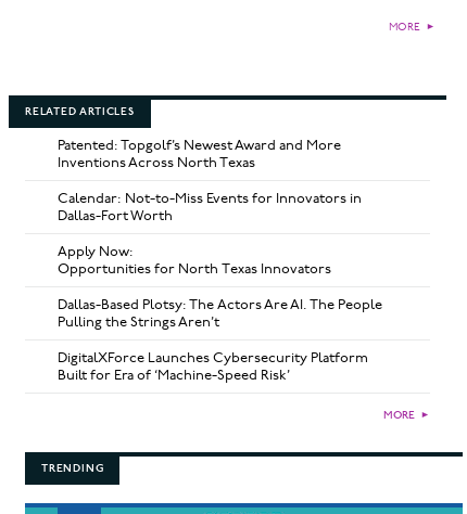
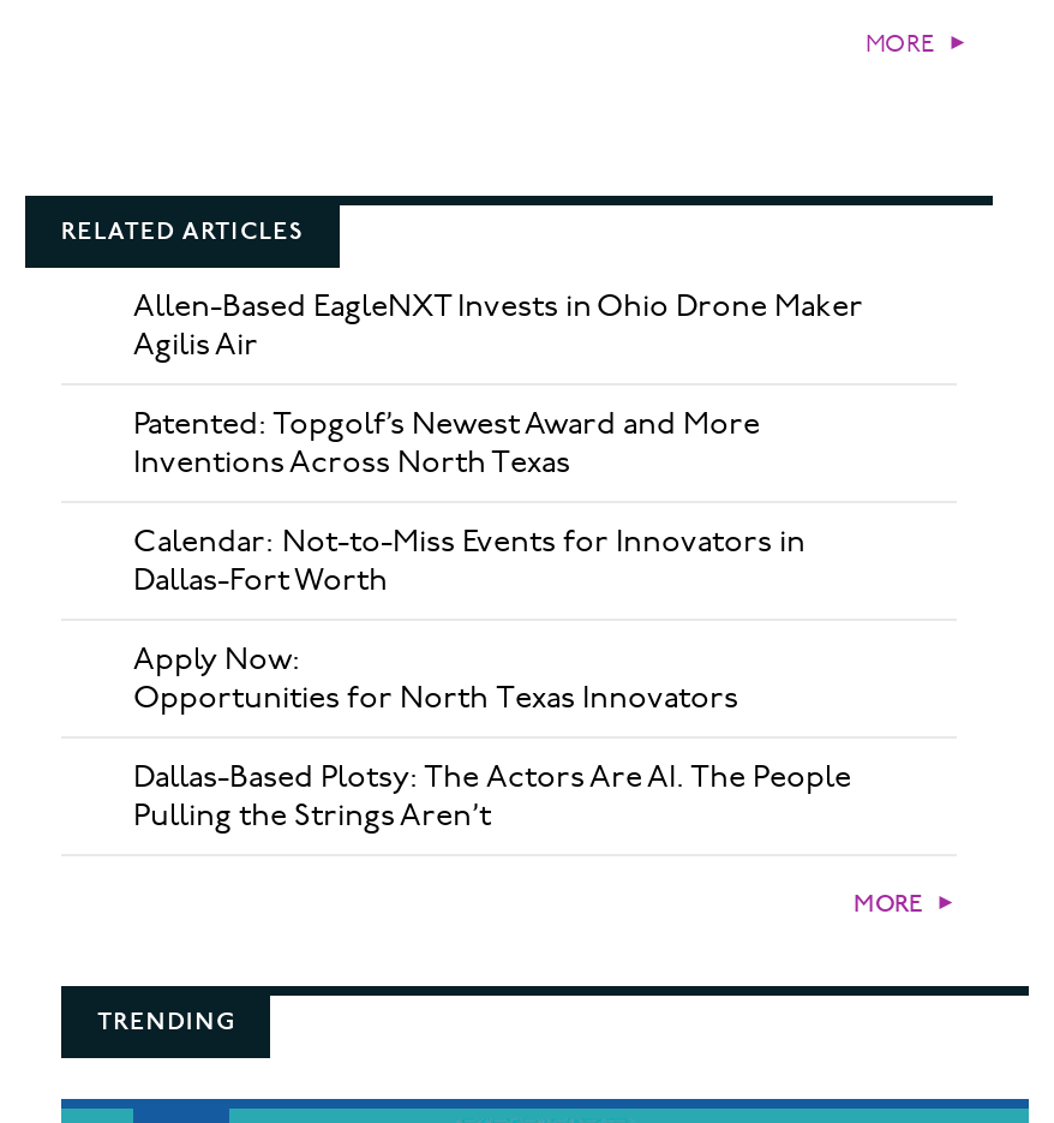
none -> [133,287,863,363] Allen-Based EagleNXT Invests in Ohio Drone Maker | Agilis Air
moved [58,136,382,331] -> [133,404,851,834]: Patented: Topgolf’s Newest Award and More | Inventions Across North Texas | Calendar: Not-to-Miss Events for Innovators in | Dallas-Fort Worth | Apply Now: | Opportunities for North Texas Innovators | Dallas-Based Plotsy: The Actors Are AI. The People | Pulling the Strings Aren’t
[58,349,368,384] DigitalXForce Launches Cybersecurity Platform | Built for Era of ‘Machine-Speed Risk’ -> none

